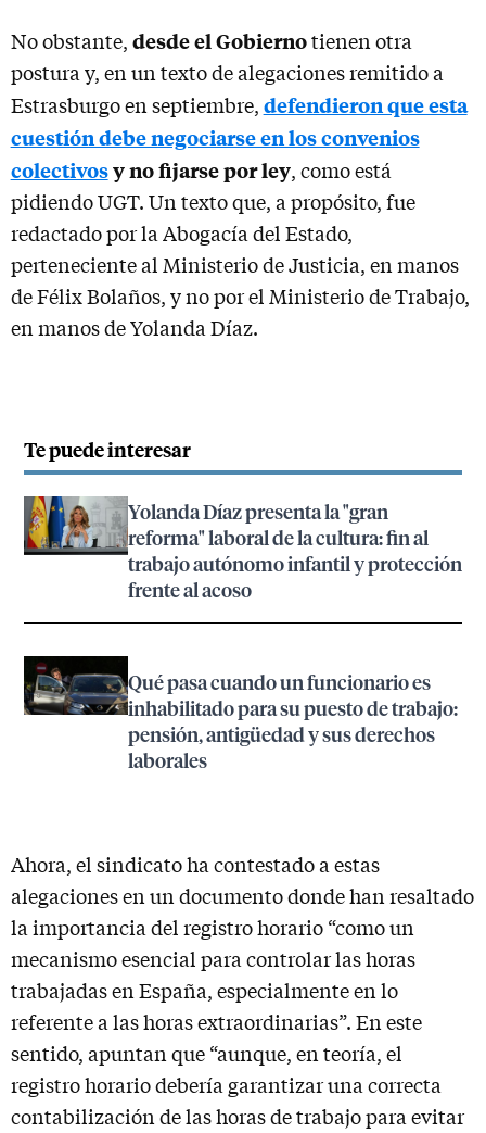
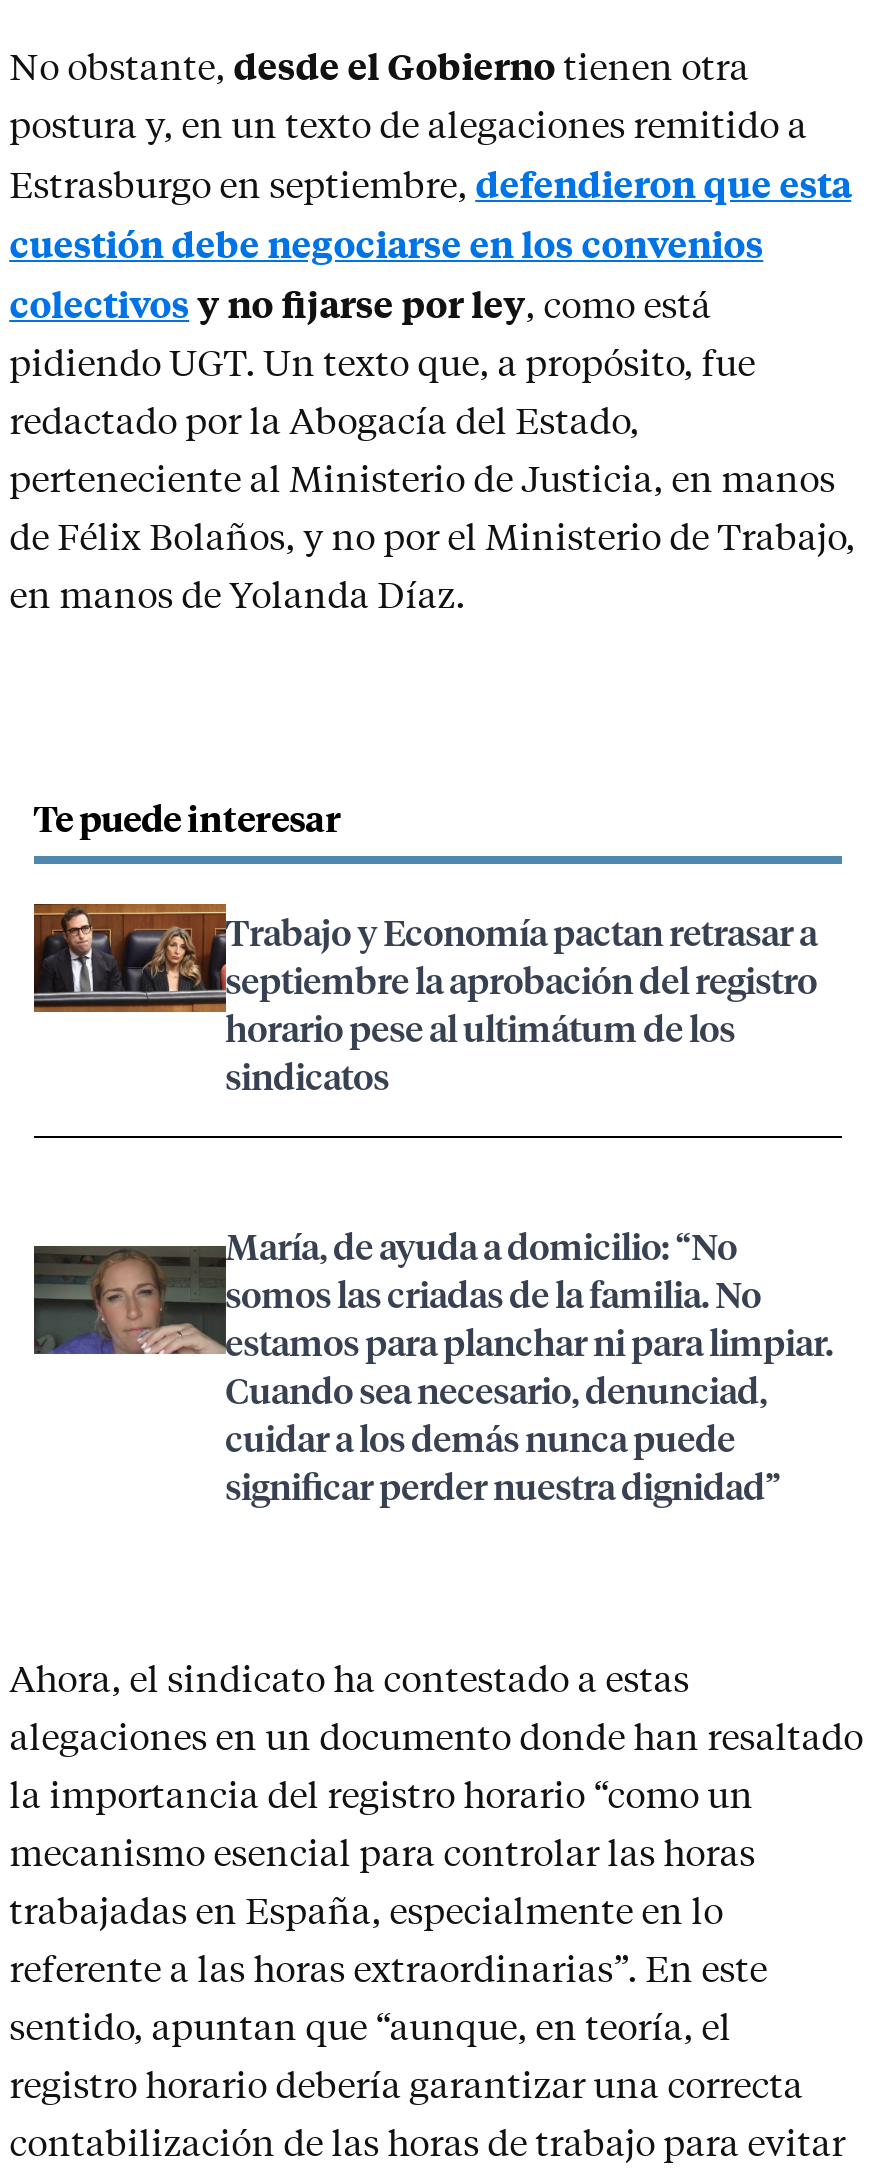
[24,495,462,602] [image] | Yolanda Díaz presenta la "gran | reforma" laboral de la cultura: fin al | trabajo autónomo infantil y protección | frente al acoso -> [32,902,817,1098] [image] | Trabajo y Economía pactan retrasar a | septiembre la aprobación del registro | horario pese al ultimátum de los | sindicatos
[24,655,457,772] [image] | Qué pasa cuando un funcionario es | inhabilitado para su puesto de trabajo: | pensión, antigüedad y sus derechos | laborales -> [32,1222,833,1508] [image] | María, de ayuda a domicilio: “No | somos las criadas de la familia. No | estamos para planchar ni para limpiar. | Cuando sea necesario, denunciad, | cuidar a los demás nunca puede | significar perder nuestra dignidad”

